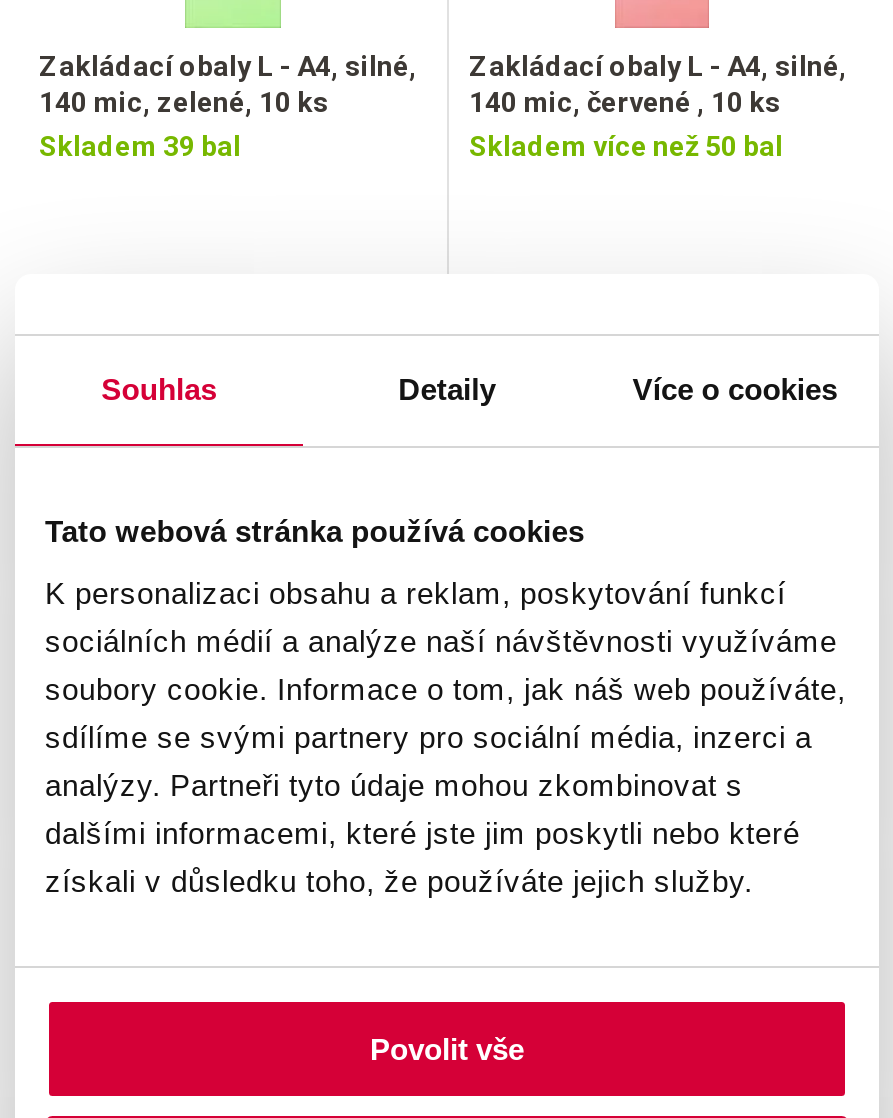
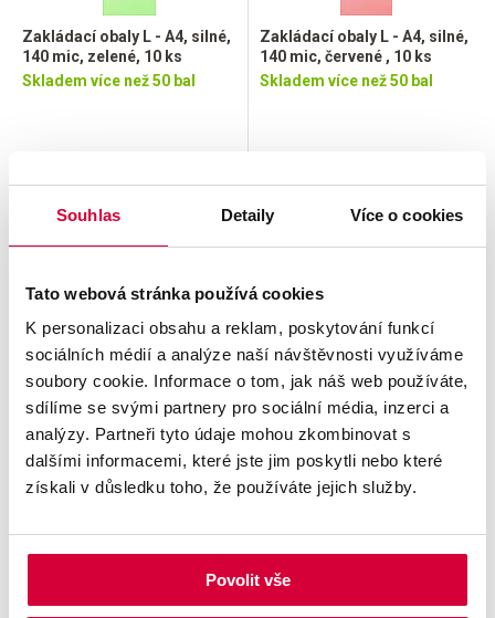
[39,130,241,162] Skladem 39 bal -> [22,72,196,90] Skladem více než 50 bal

